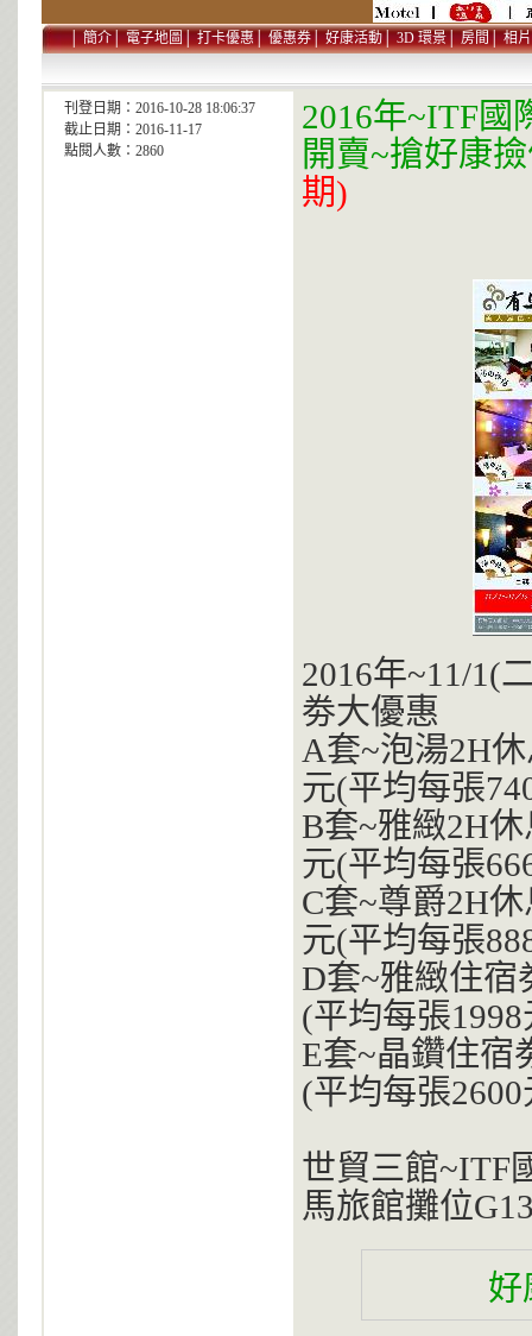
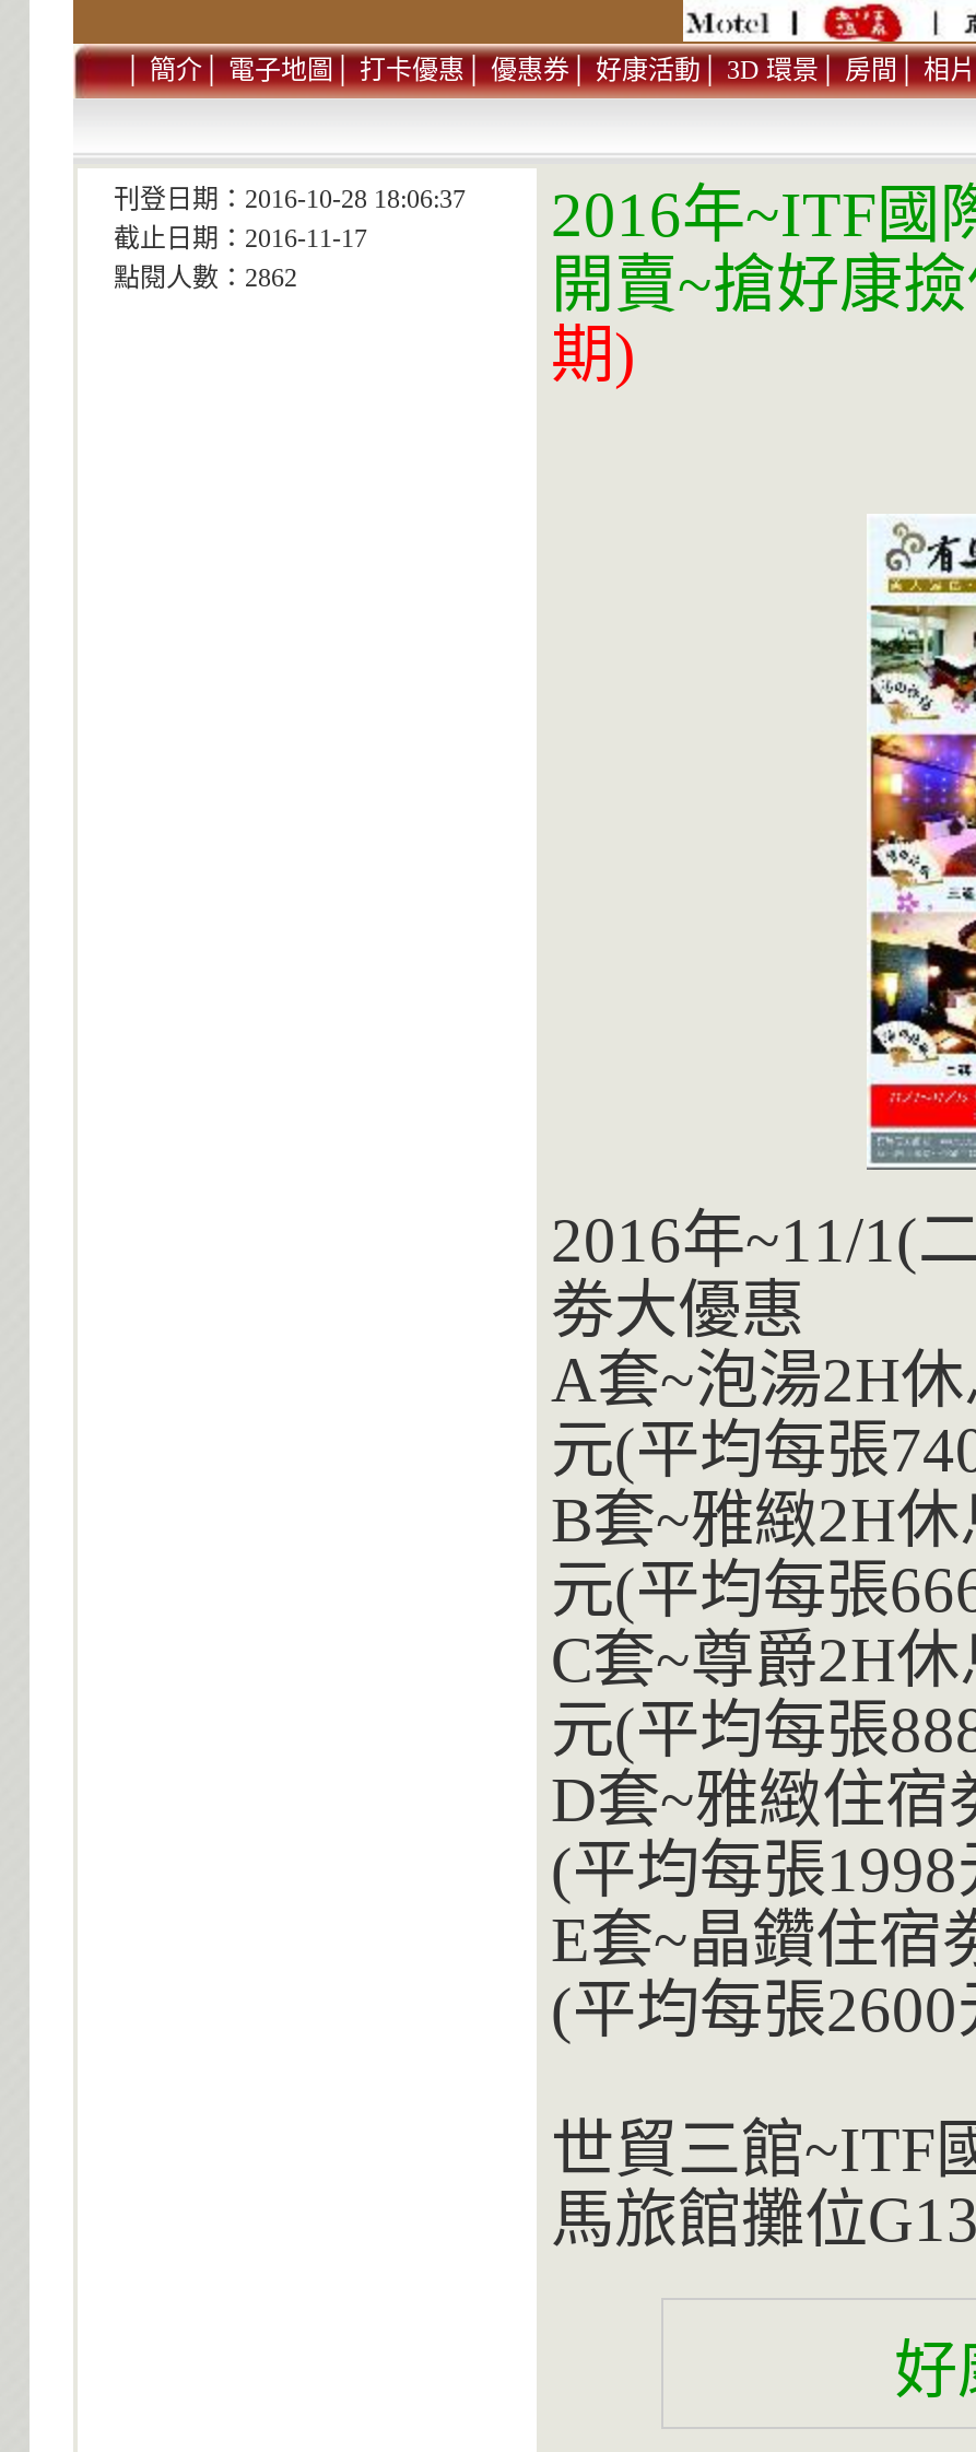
[49,143,163,159] 點閱人數：2860 -> [87,262,297,293] 點閱人數：2862

